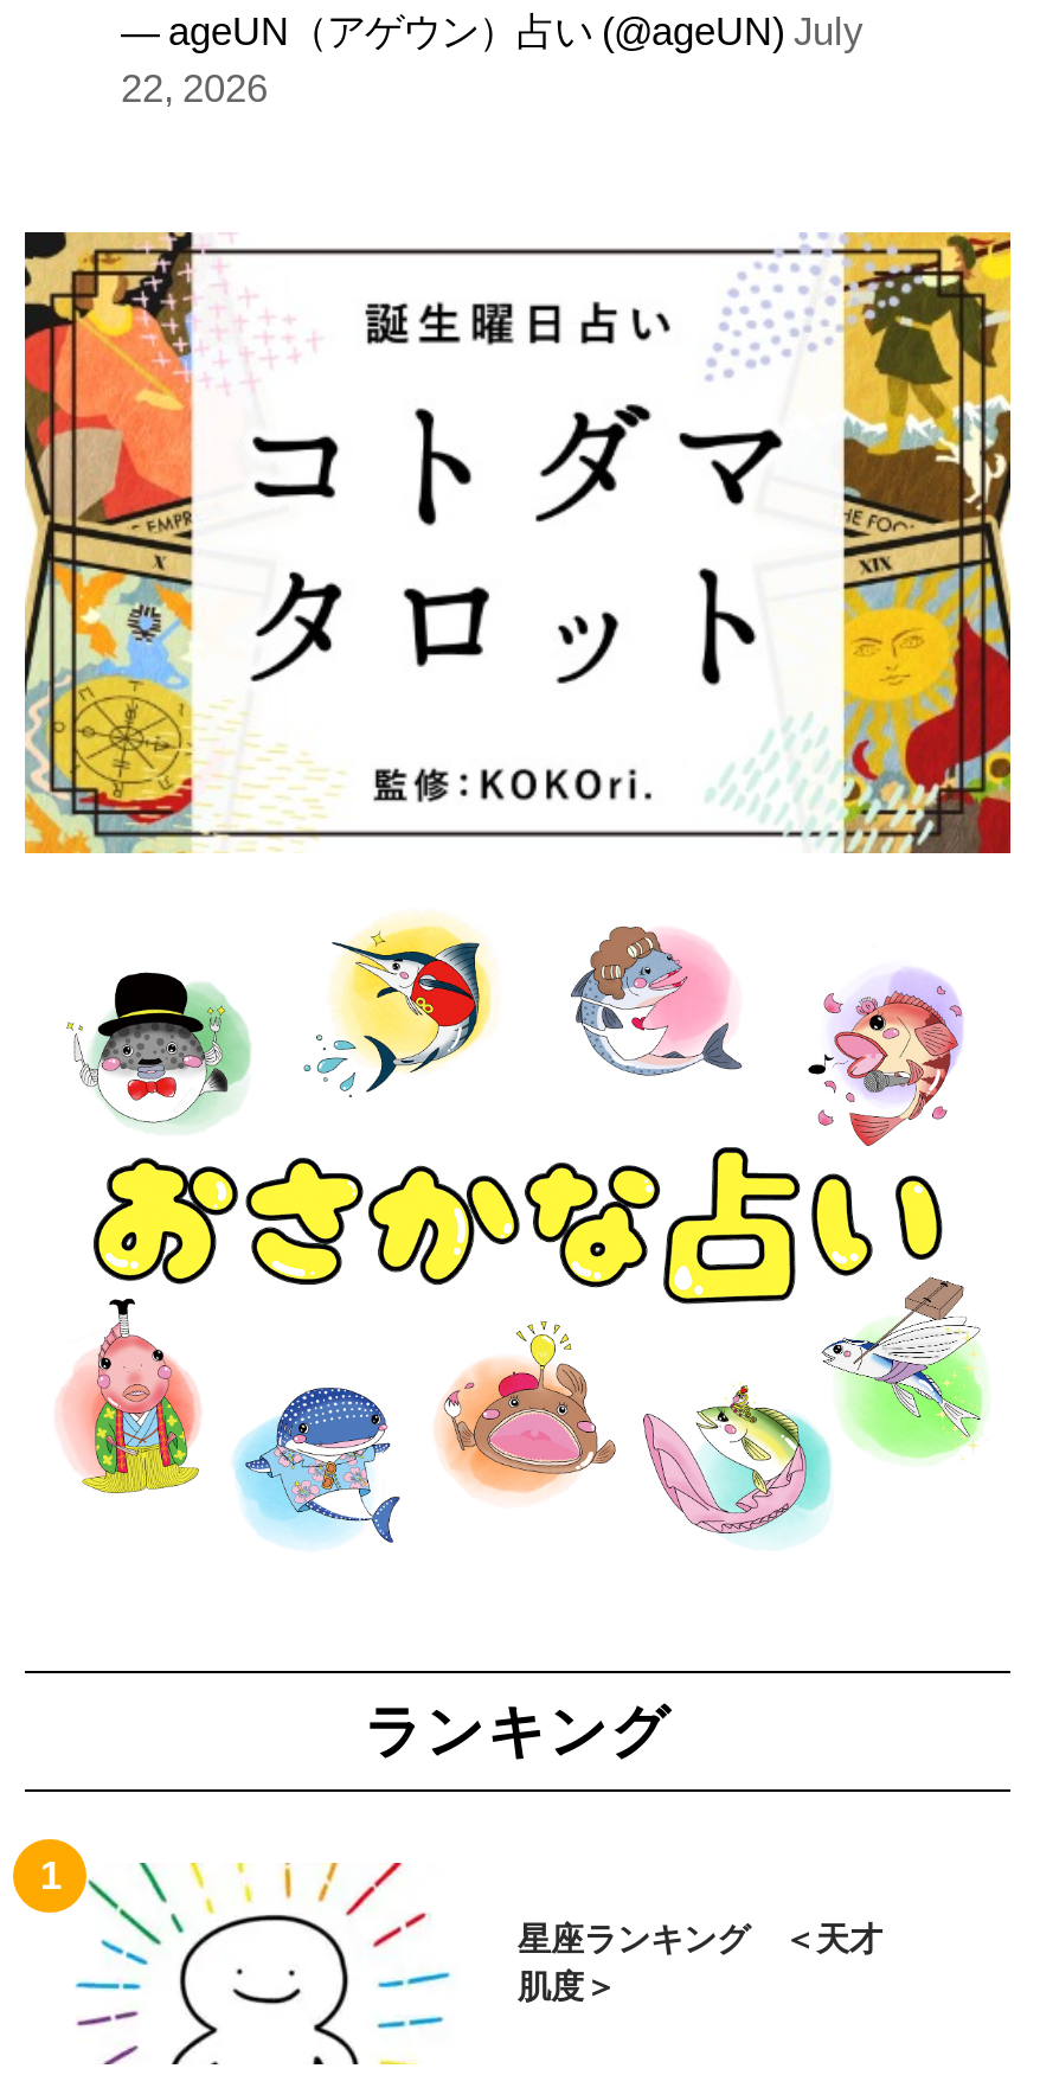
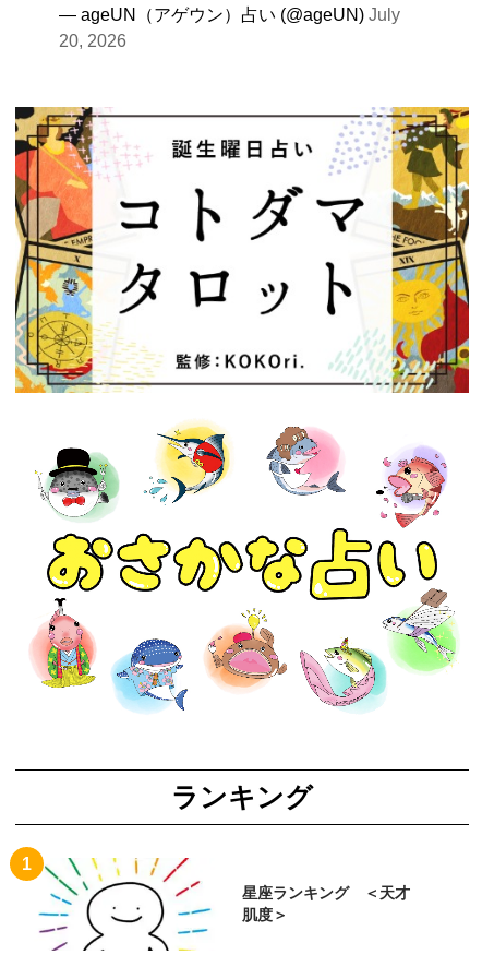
[121,65,268,108] 22, 2026 -> [59,30,127,50] 20, 2026

